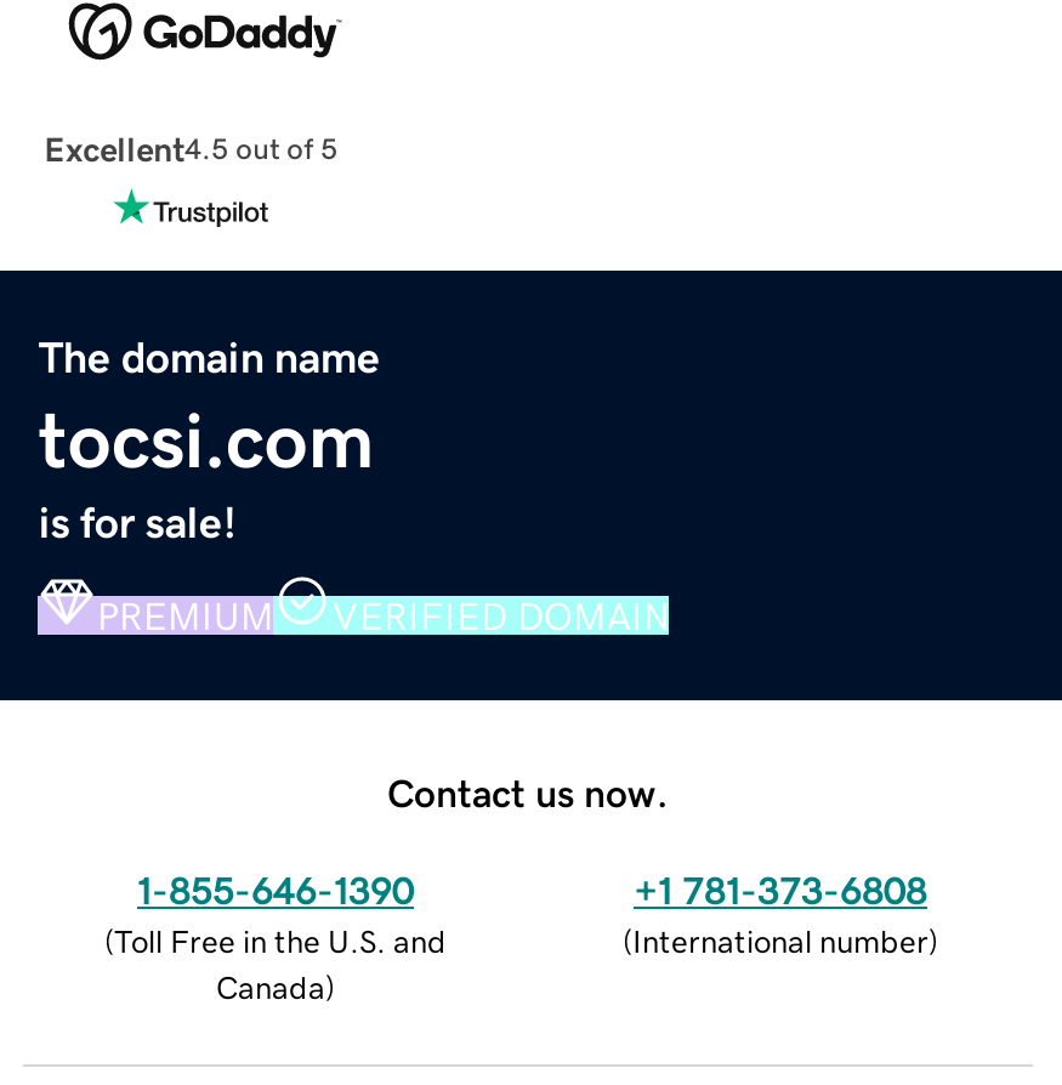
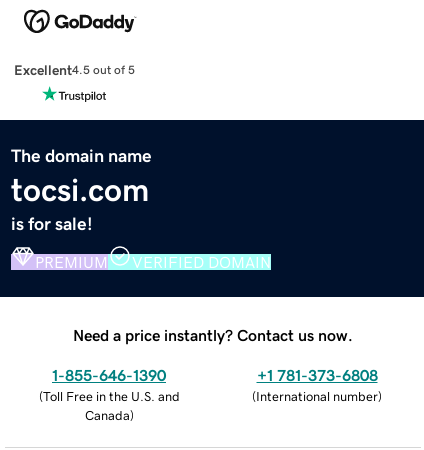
[387,772,669,811] Contact us now. -> [73,327,353,343] Need a price instantly? Contact us now.

